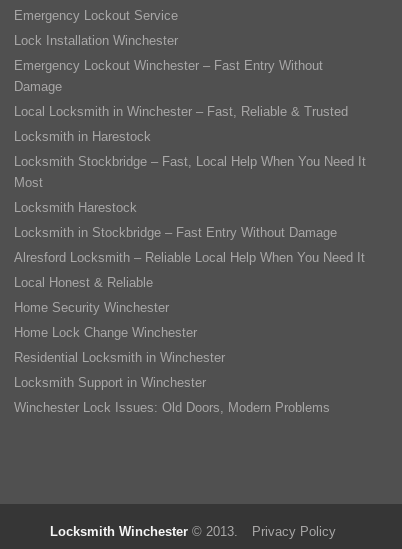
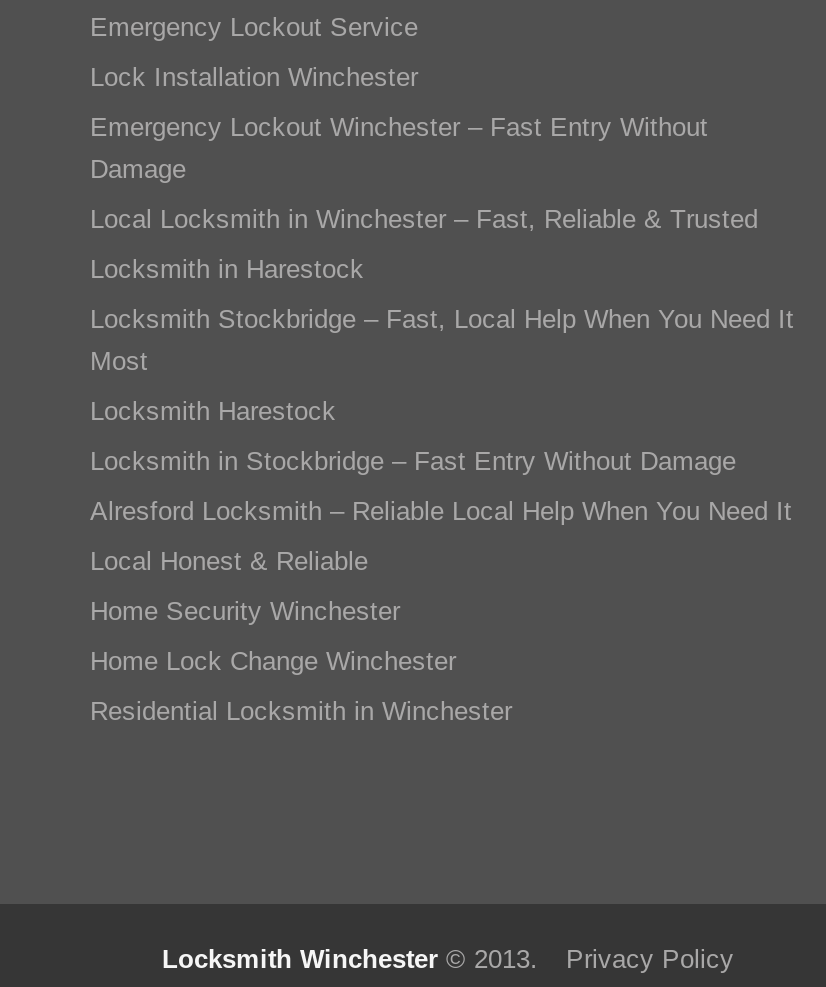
[14,374,330,414] Locksmith Support in Winchester | Winchester Lock Issues: Old Doors, Modern Problems -> none

